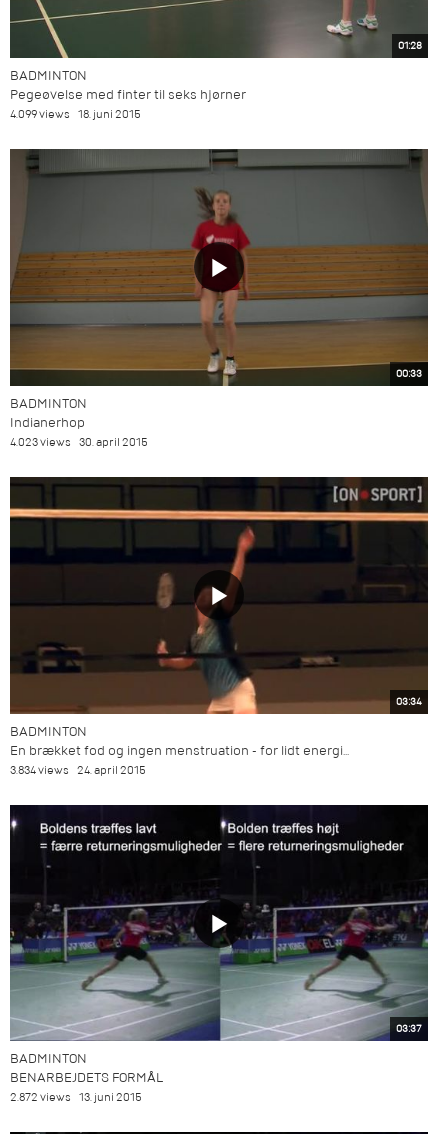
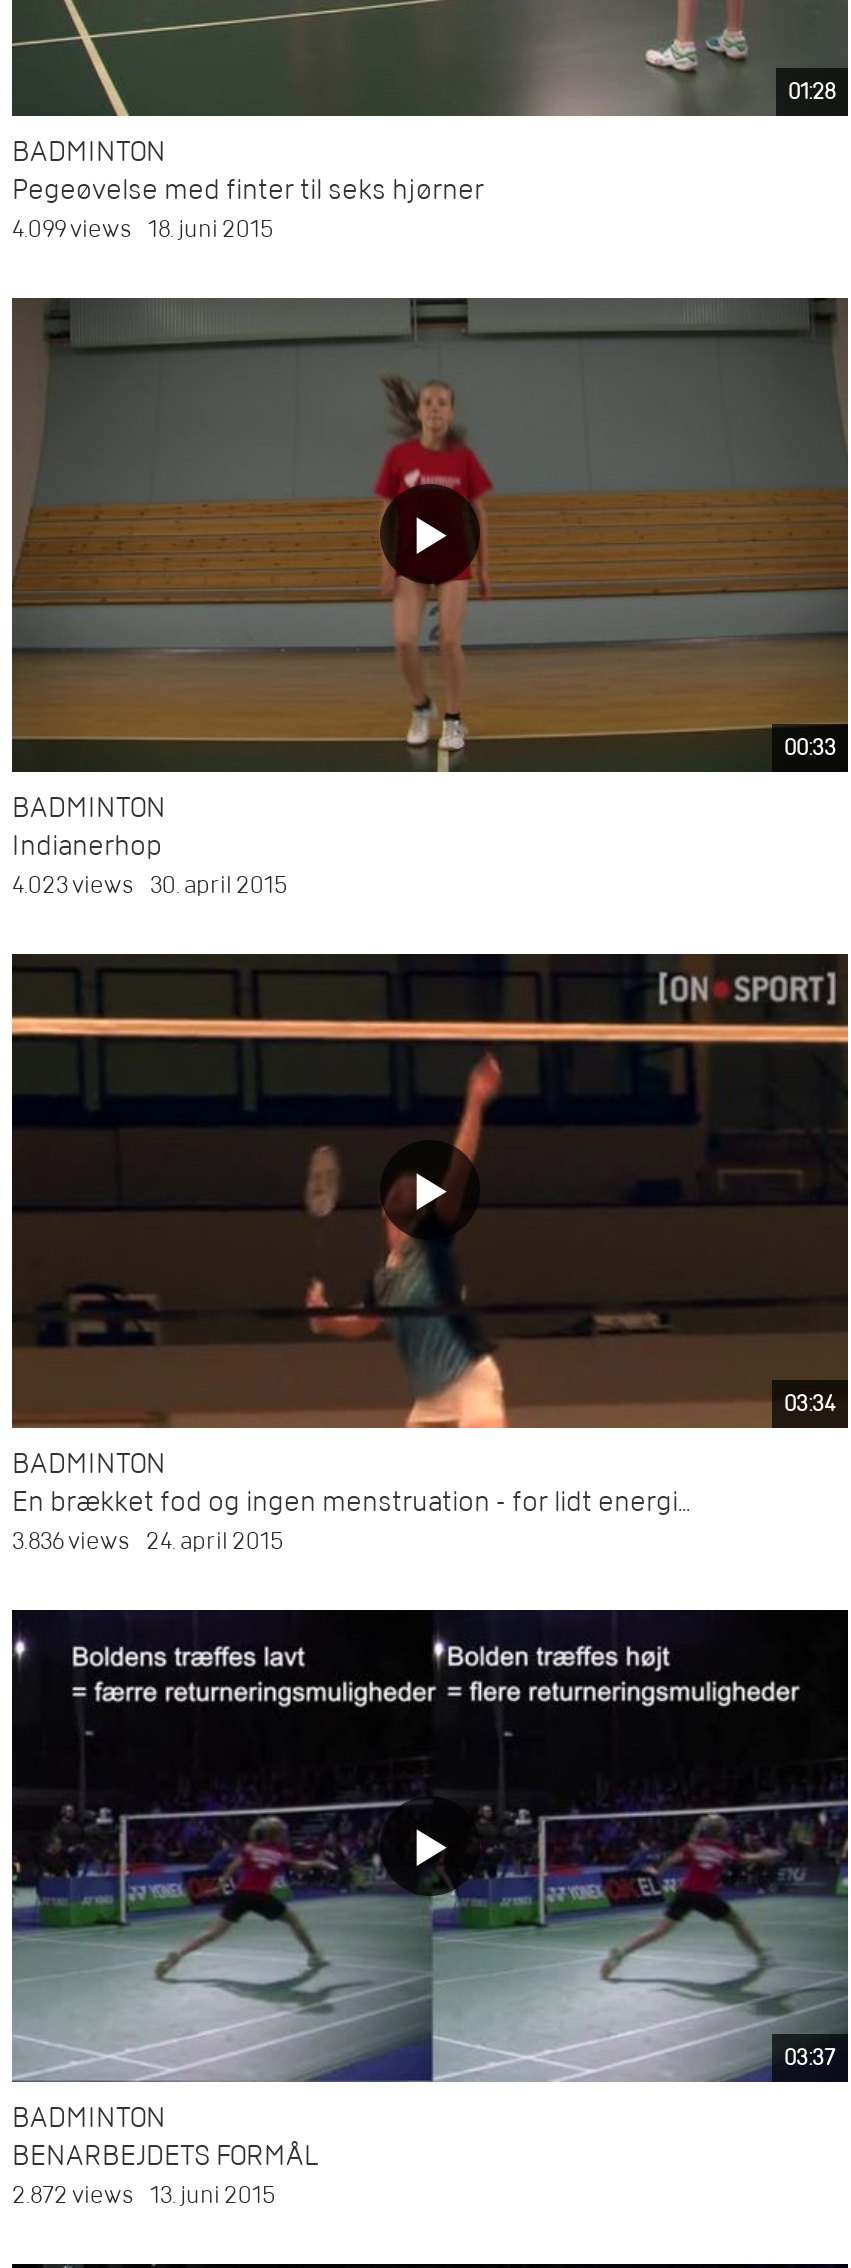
[10,762,146,779] 3.834 views 24. april 2015 -> [12,1523,284,1557] 3.836 views 24. april 2015

